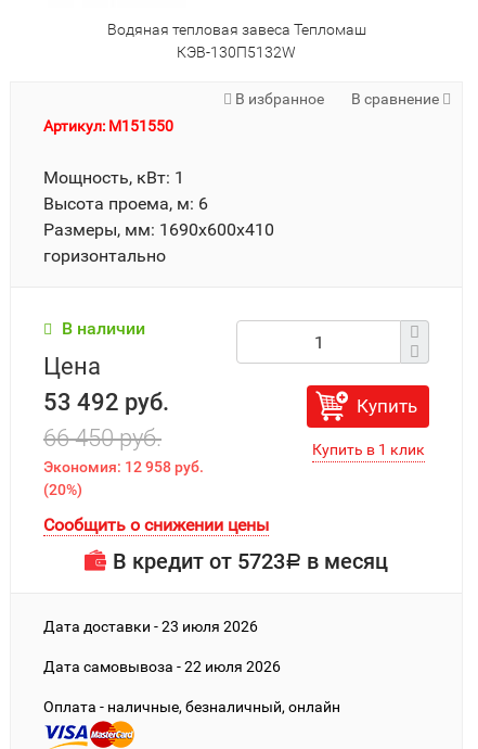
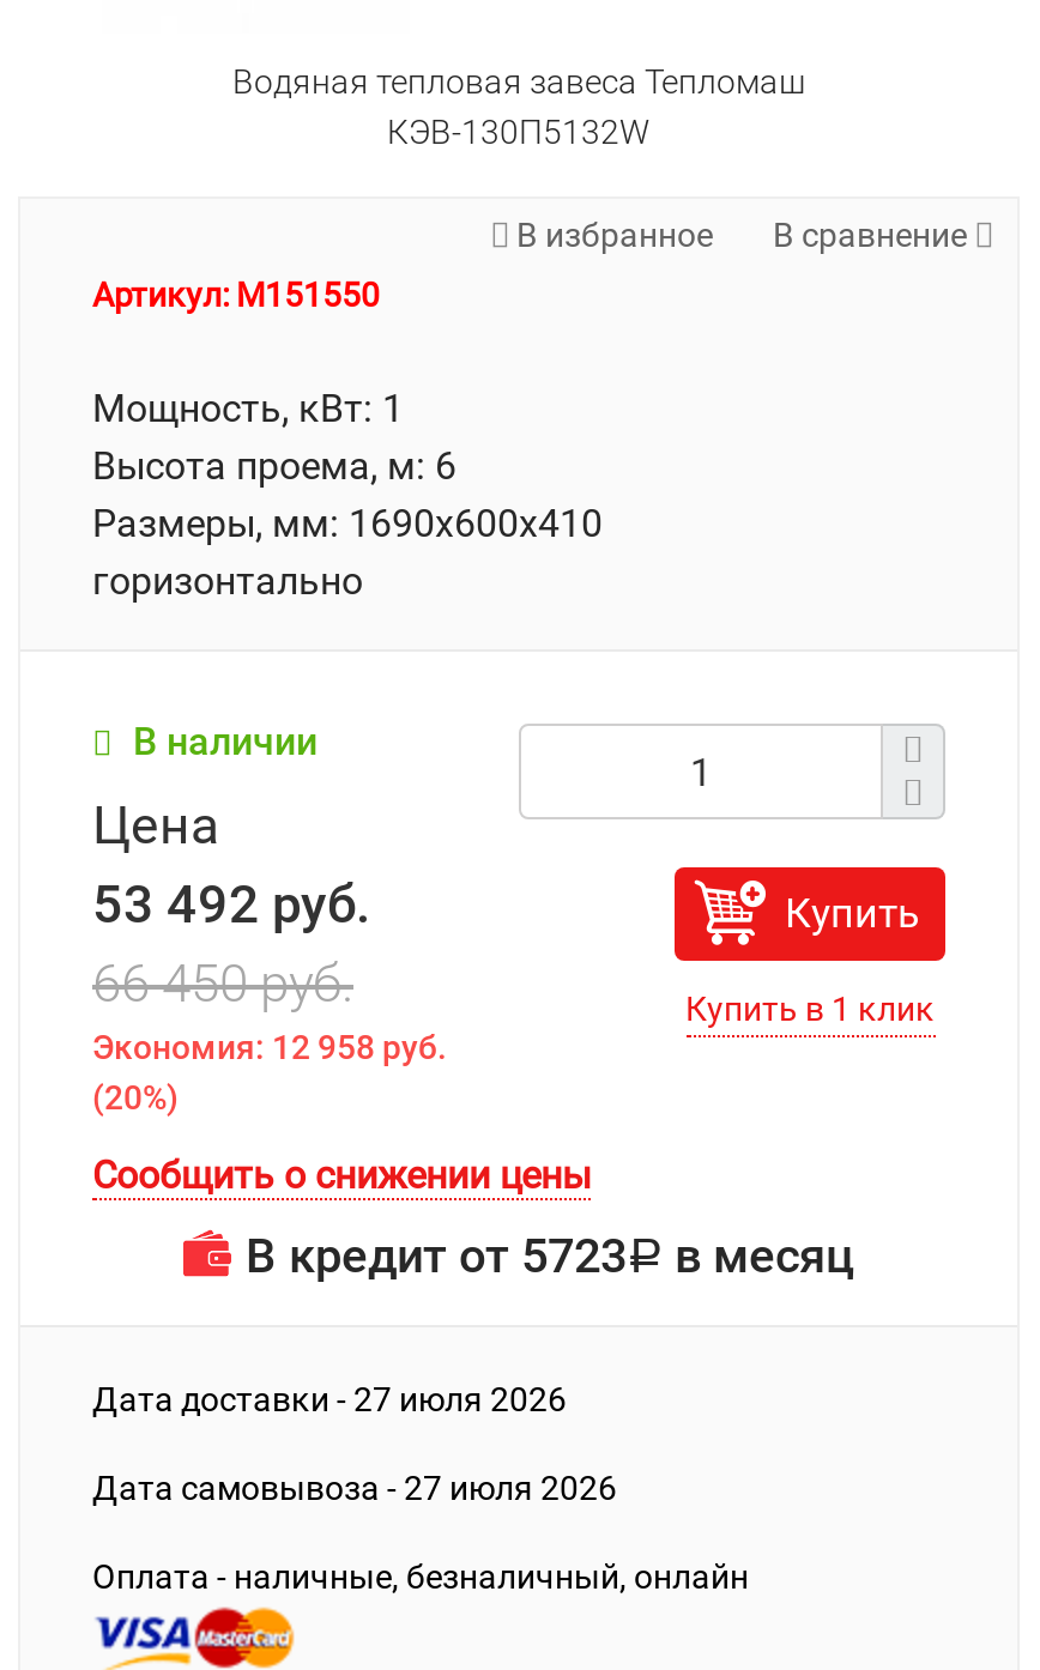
[43,618,258,635] Дата доставки - 23 июля 2026 -> [92,1380,567,1418] Дата доставки - 27 июля 2026
[43,658,281,675] Дата cамовывоза - 22 июля 2026 -> [92,1469,617,1507] Дата cамовывоза - 27 июля 2026

